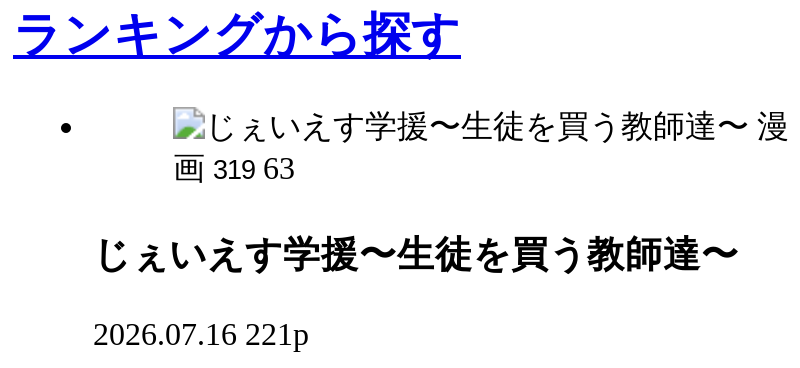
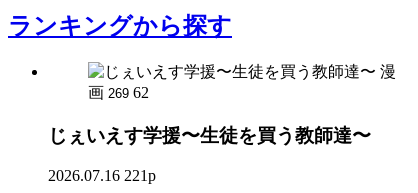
[173,151,295,185] 画 319 63 -> [88,84,149,101] 画 269 62

